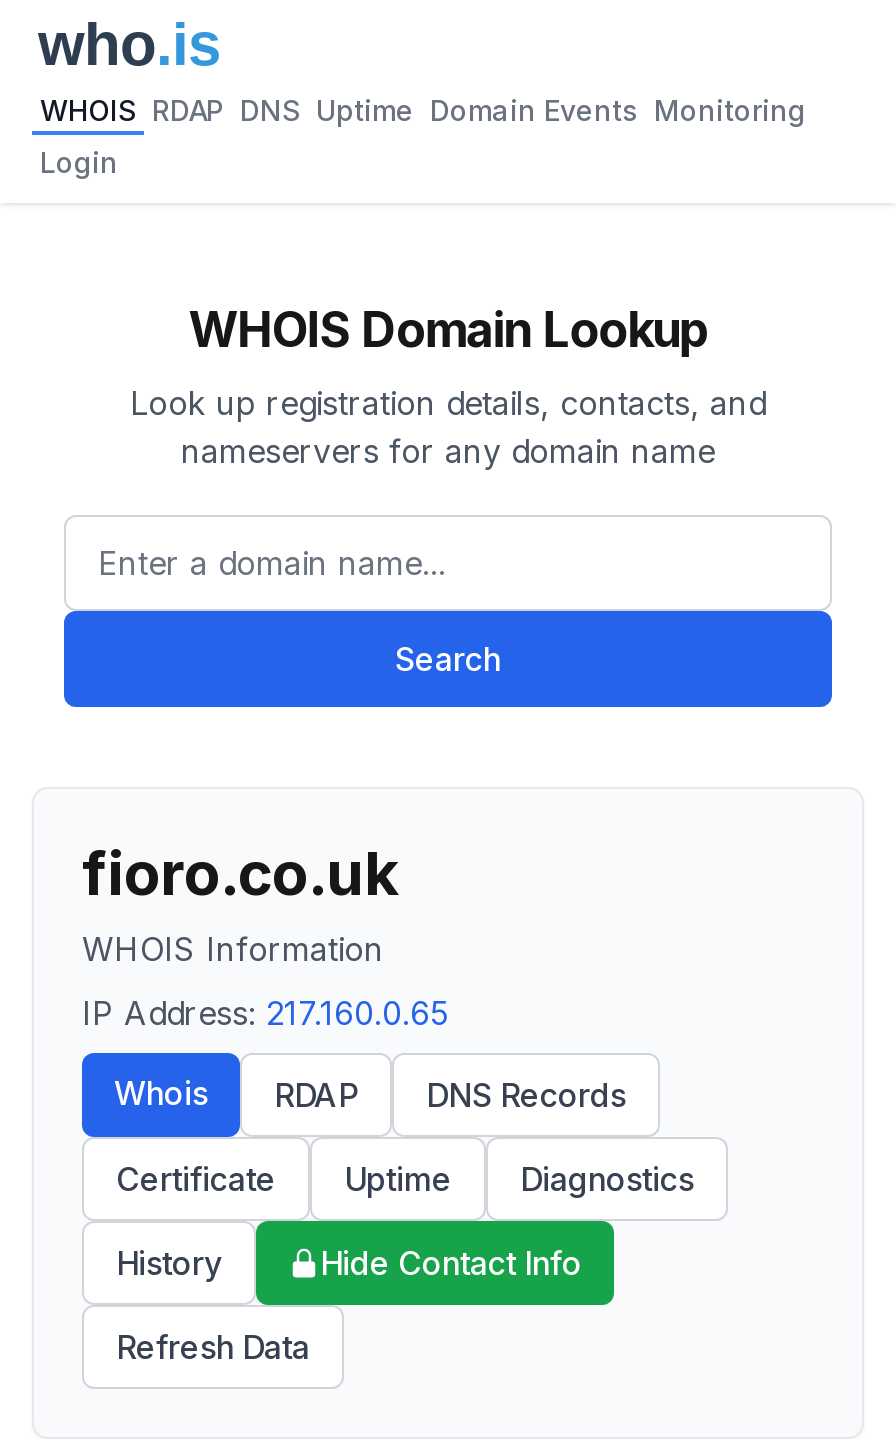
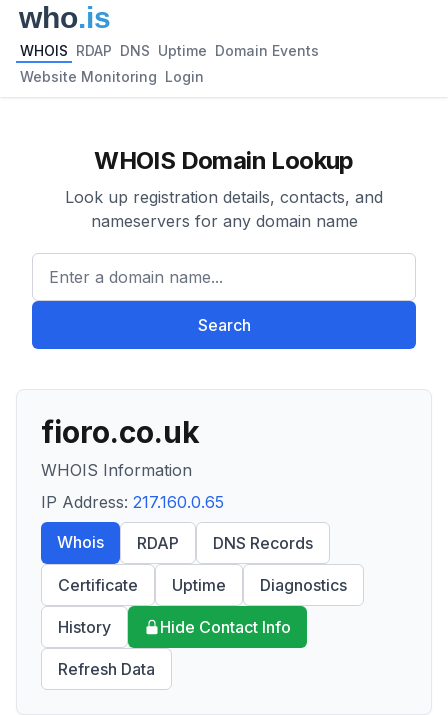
[40,93,806,127] WHOIS RDAP DNS Uptime Domain Events Monitoring -> [20,42,319,59] WHOIS RDAP DNS Uptime Domain Events
[40,145,118,179] Login -> [20,68,204,85] Website Monitoring Login

